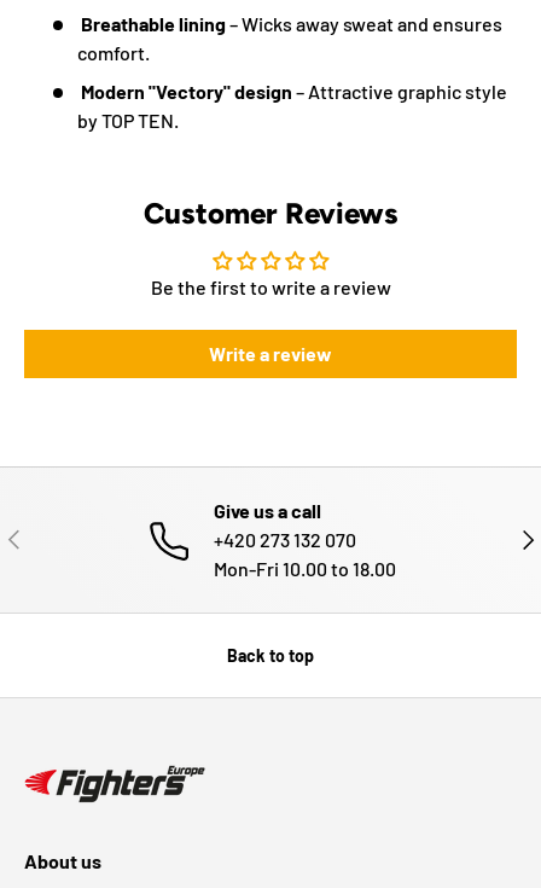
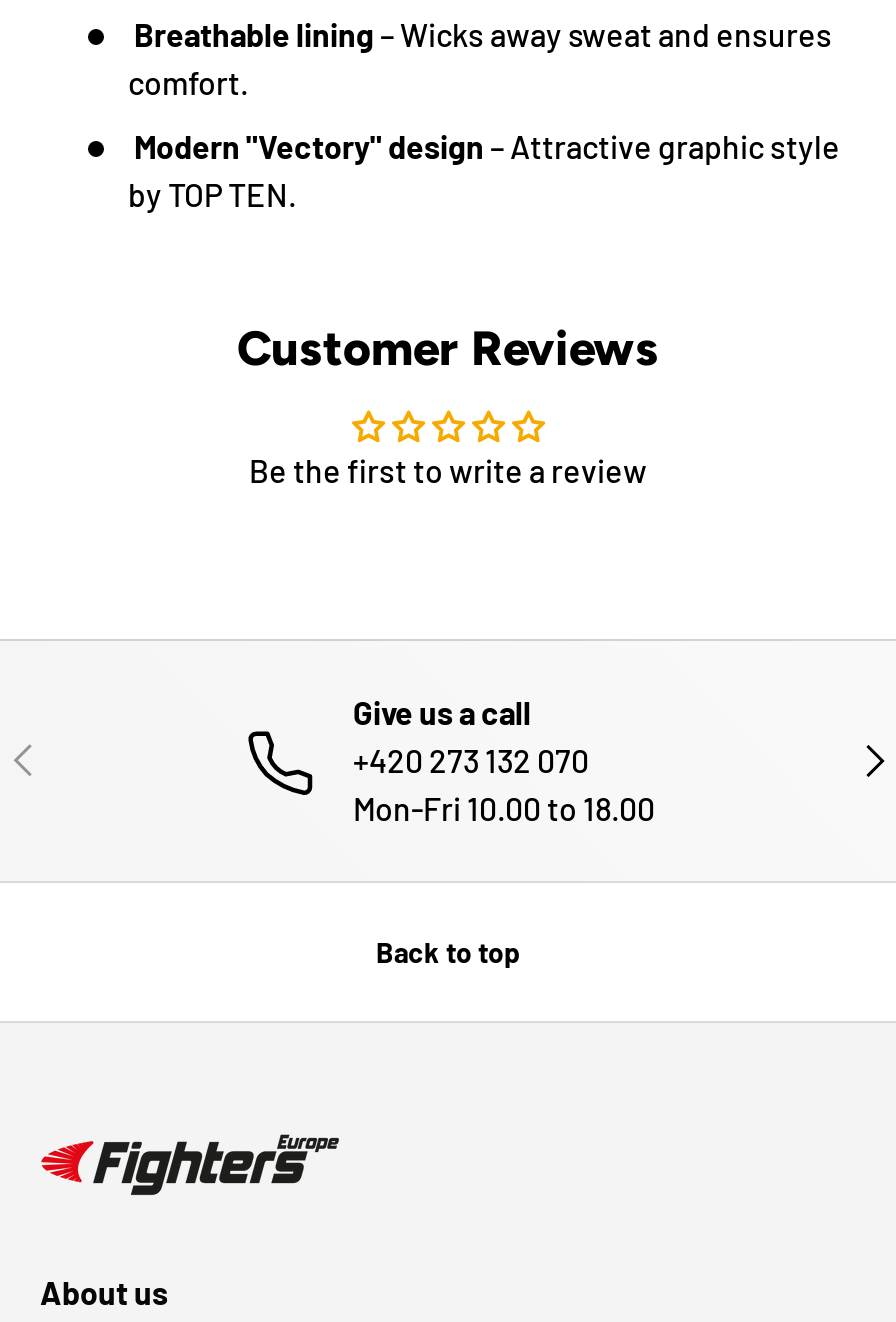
[209,342,332,365] Write a review -> none

